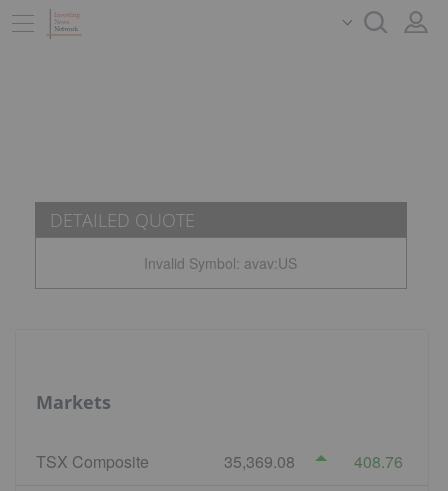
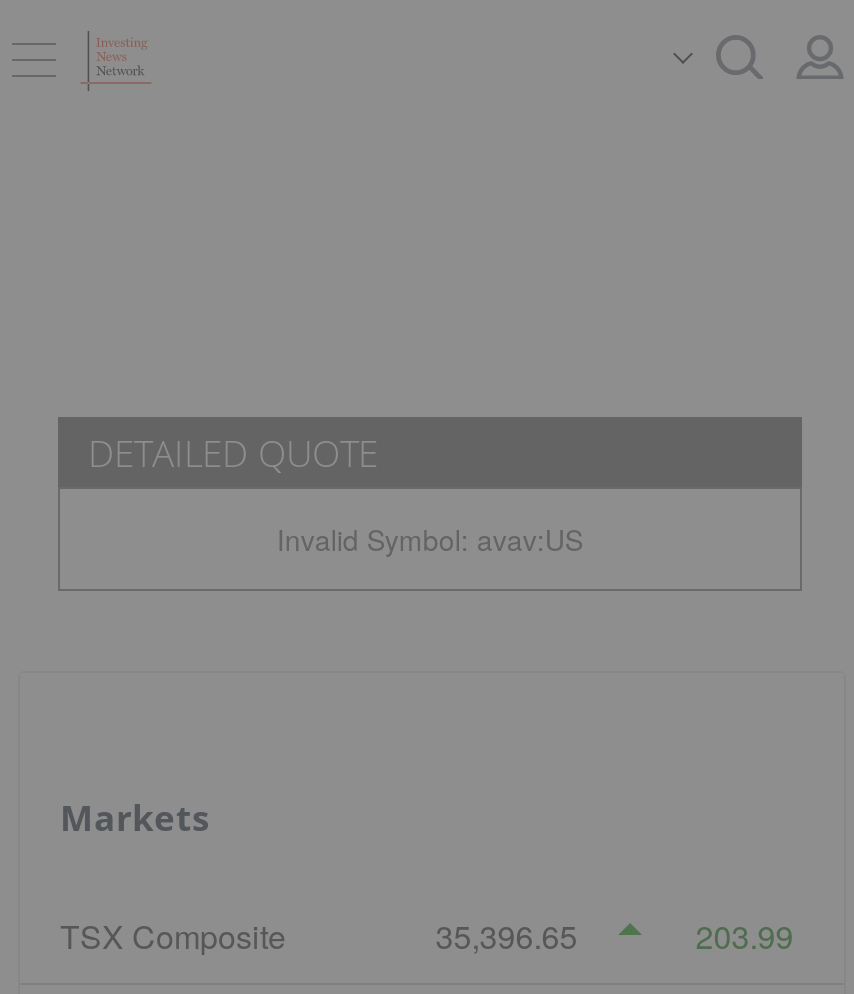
[224,450,295,473] 35,369.08 -> [436,913,578,959] 35,396.65
[354,450,403,473] 408.76 -> [695,913,793,959] 203.99

